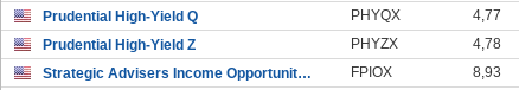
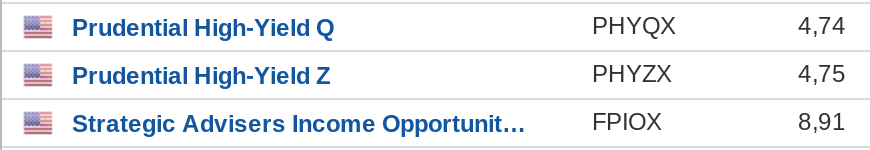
[473,7,501,24] 4,77 -> [798,12,846,40] 4,74
[473,36,501,52] 4,78 -> [798,60,846,88] 4,75
[473,64,501,81] 8,93 -> [798,108,846,136] 8,91

